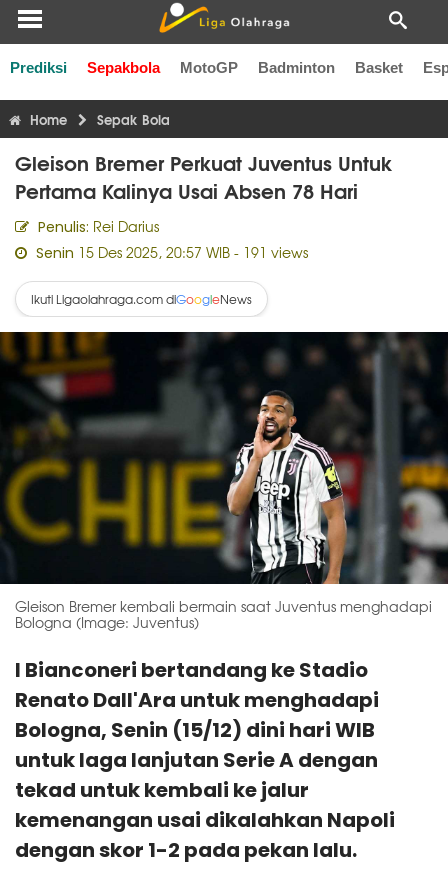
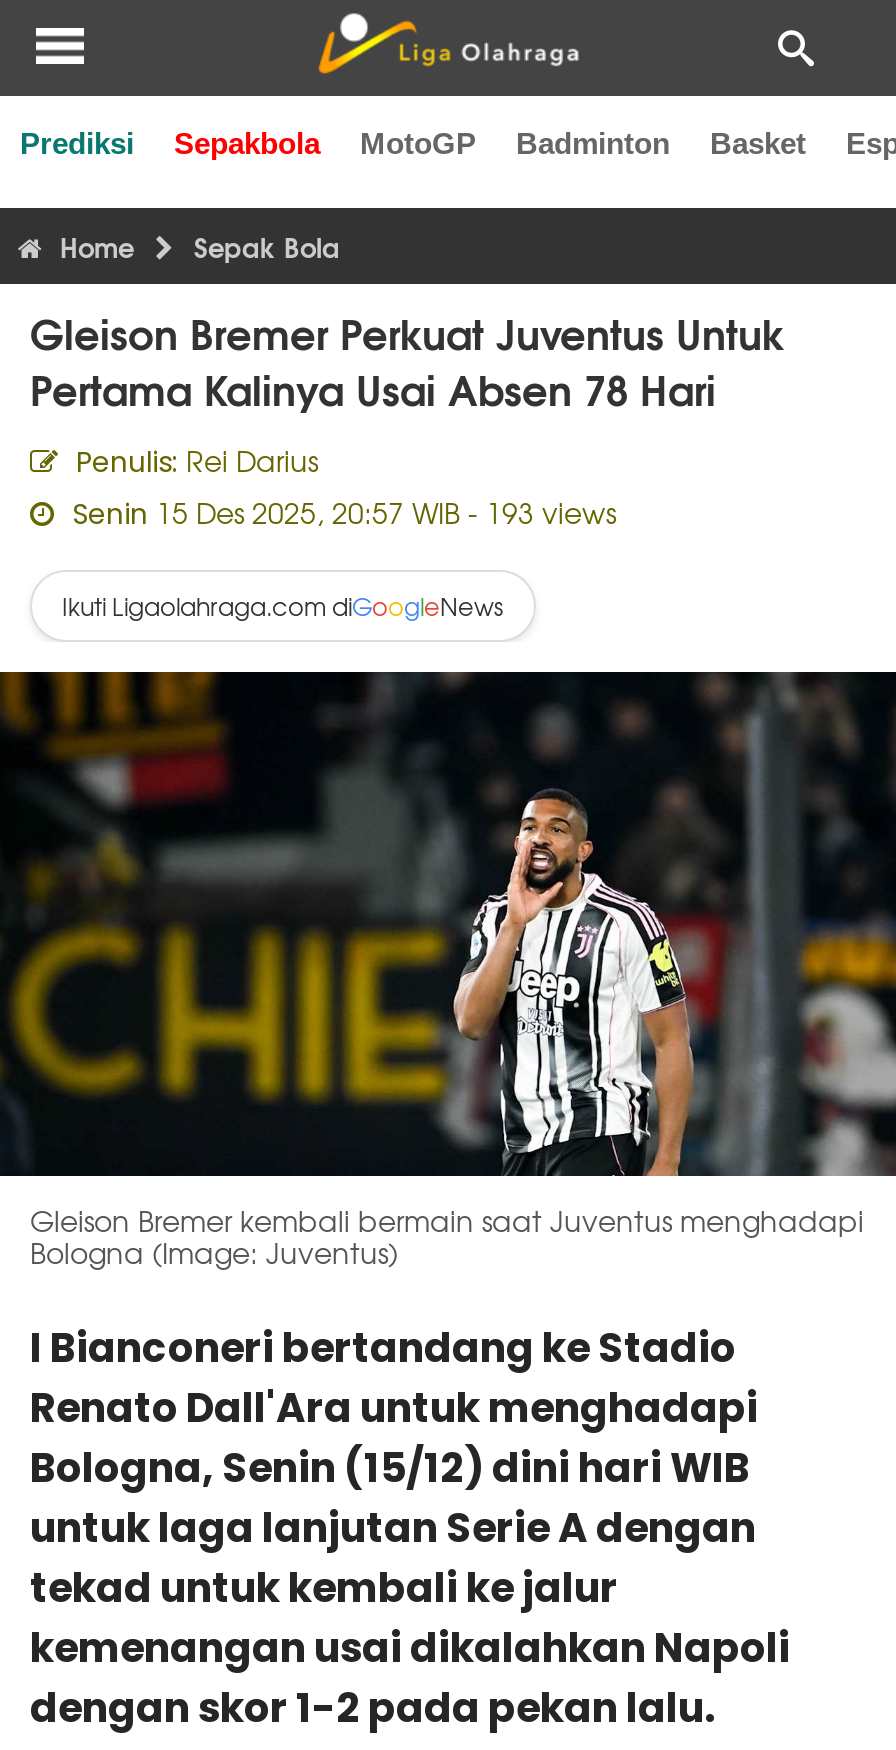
[32,242,308,262] Senin 15 Des 2025, 20:57 WIB - 191 views -> [64,492,616,532] Senin 15 Des 2025, 20:57 WIB - 193 views

